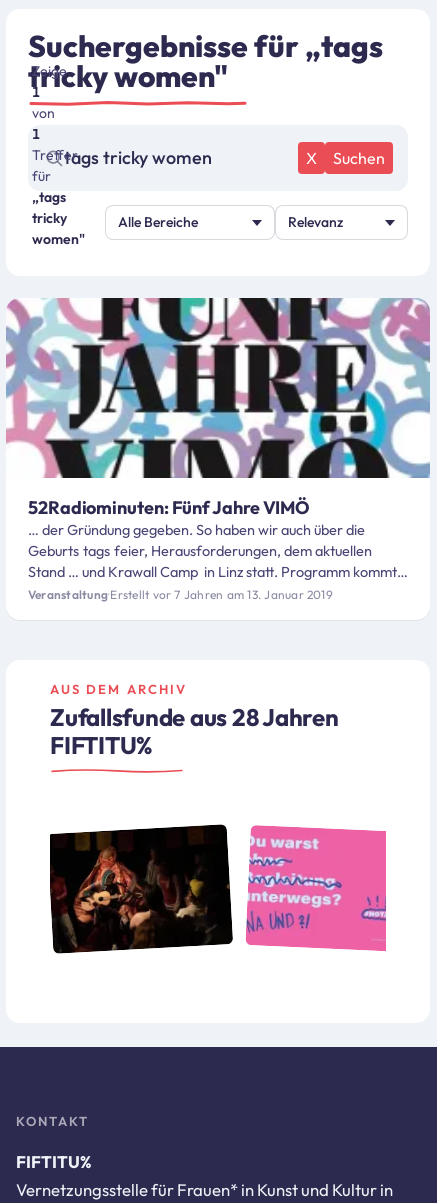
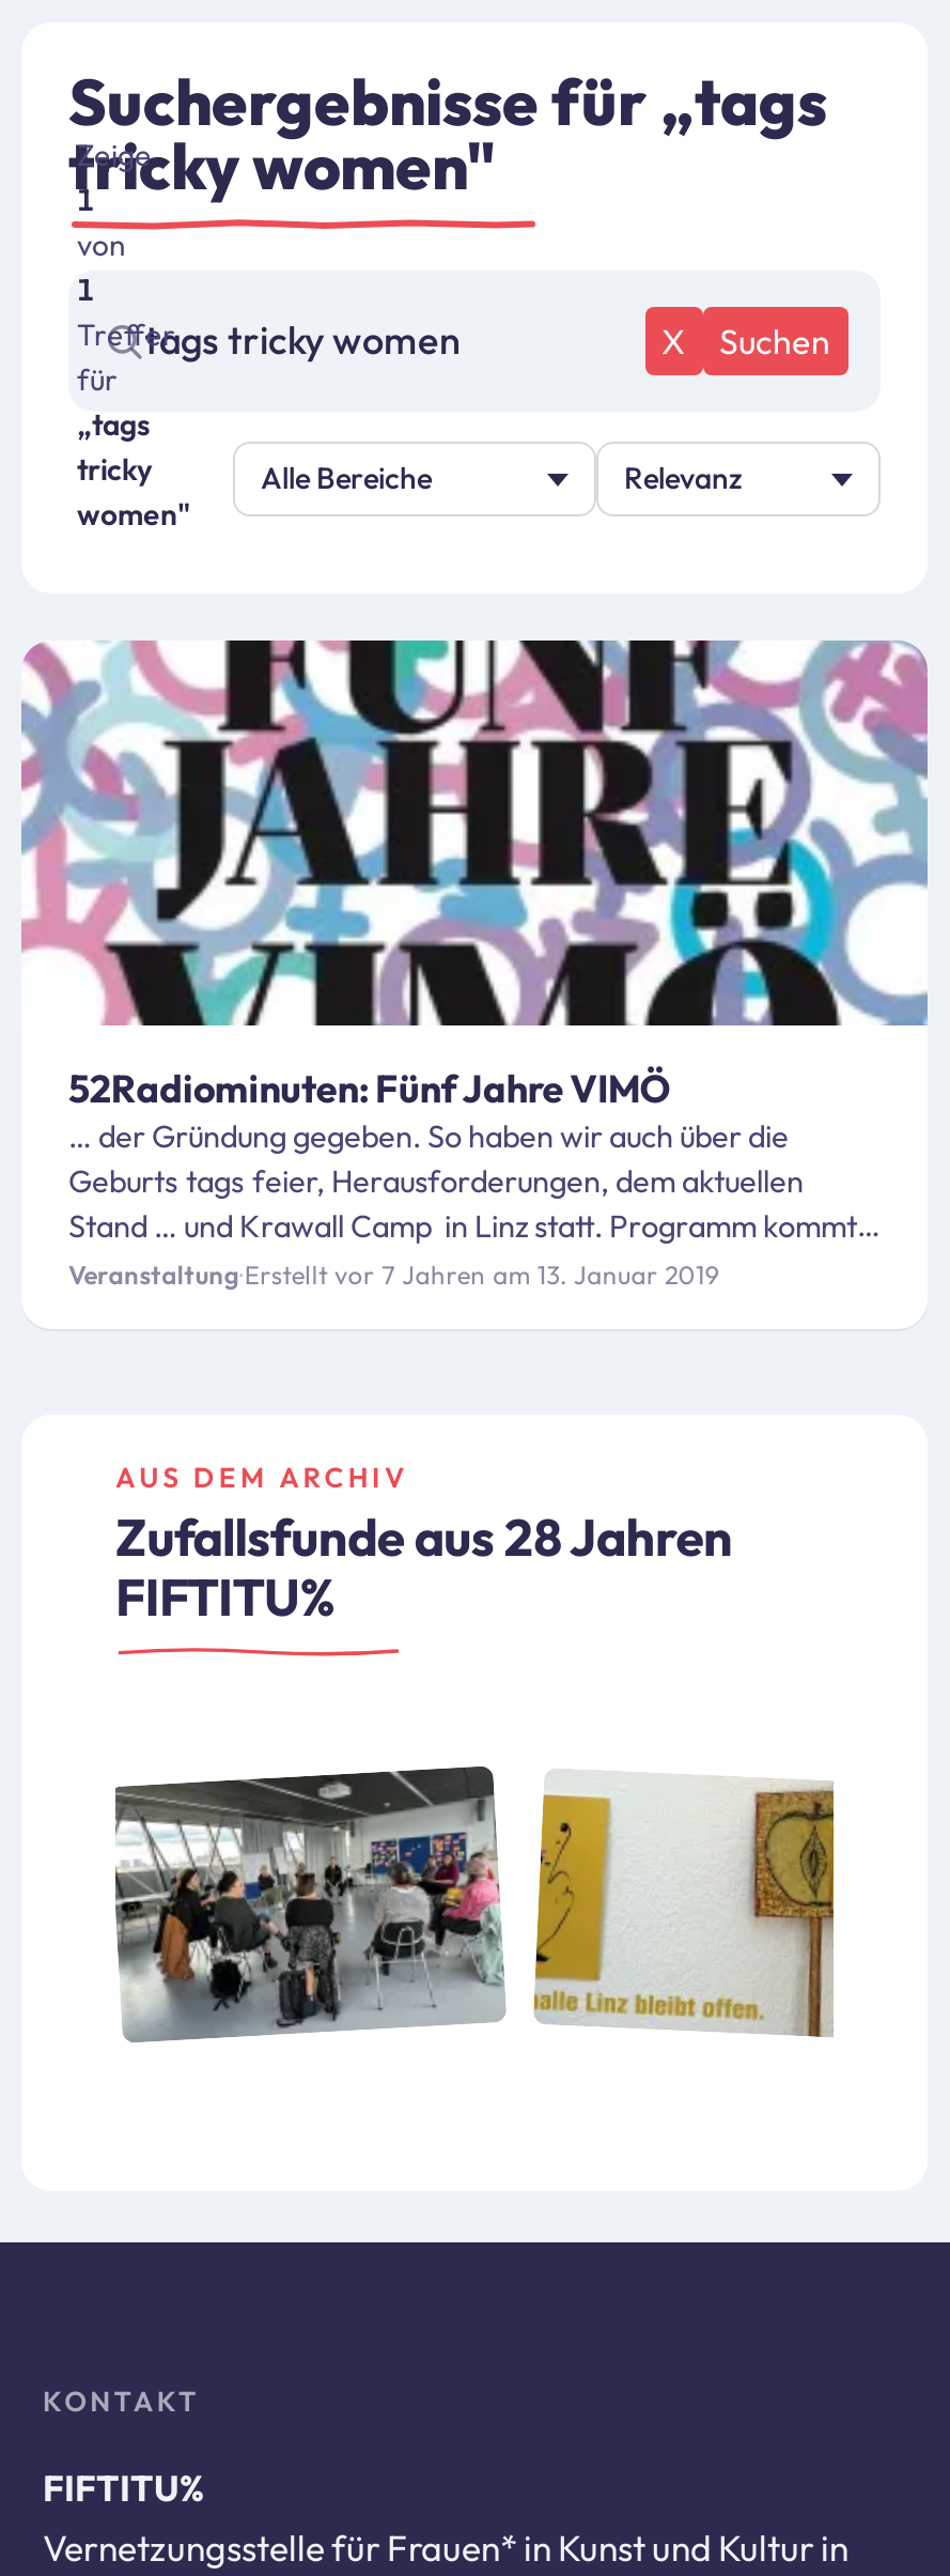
[49,826,233,953] [image] -> [113,1768,504,2041] [image]
[245,825,387,951] [image] -> [532,1770,836,2039] [image]

